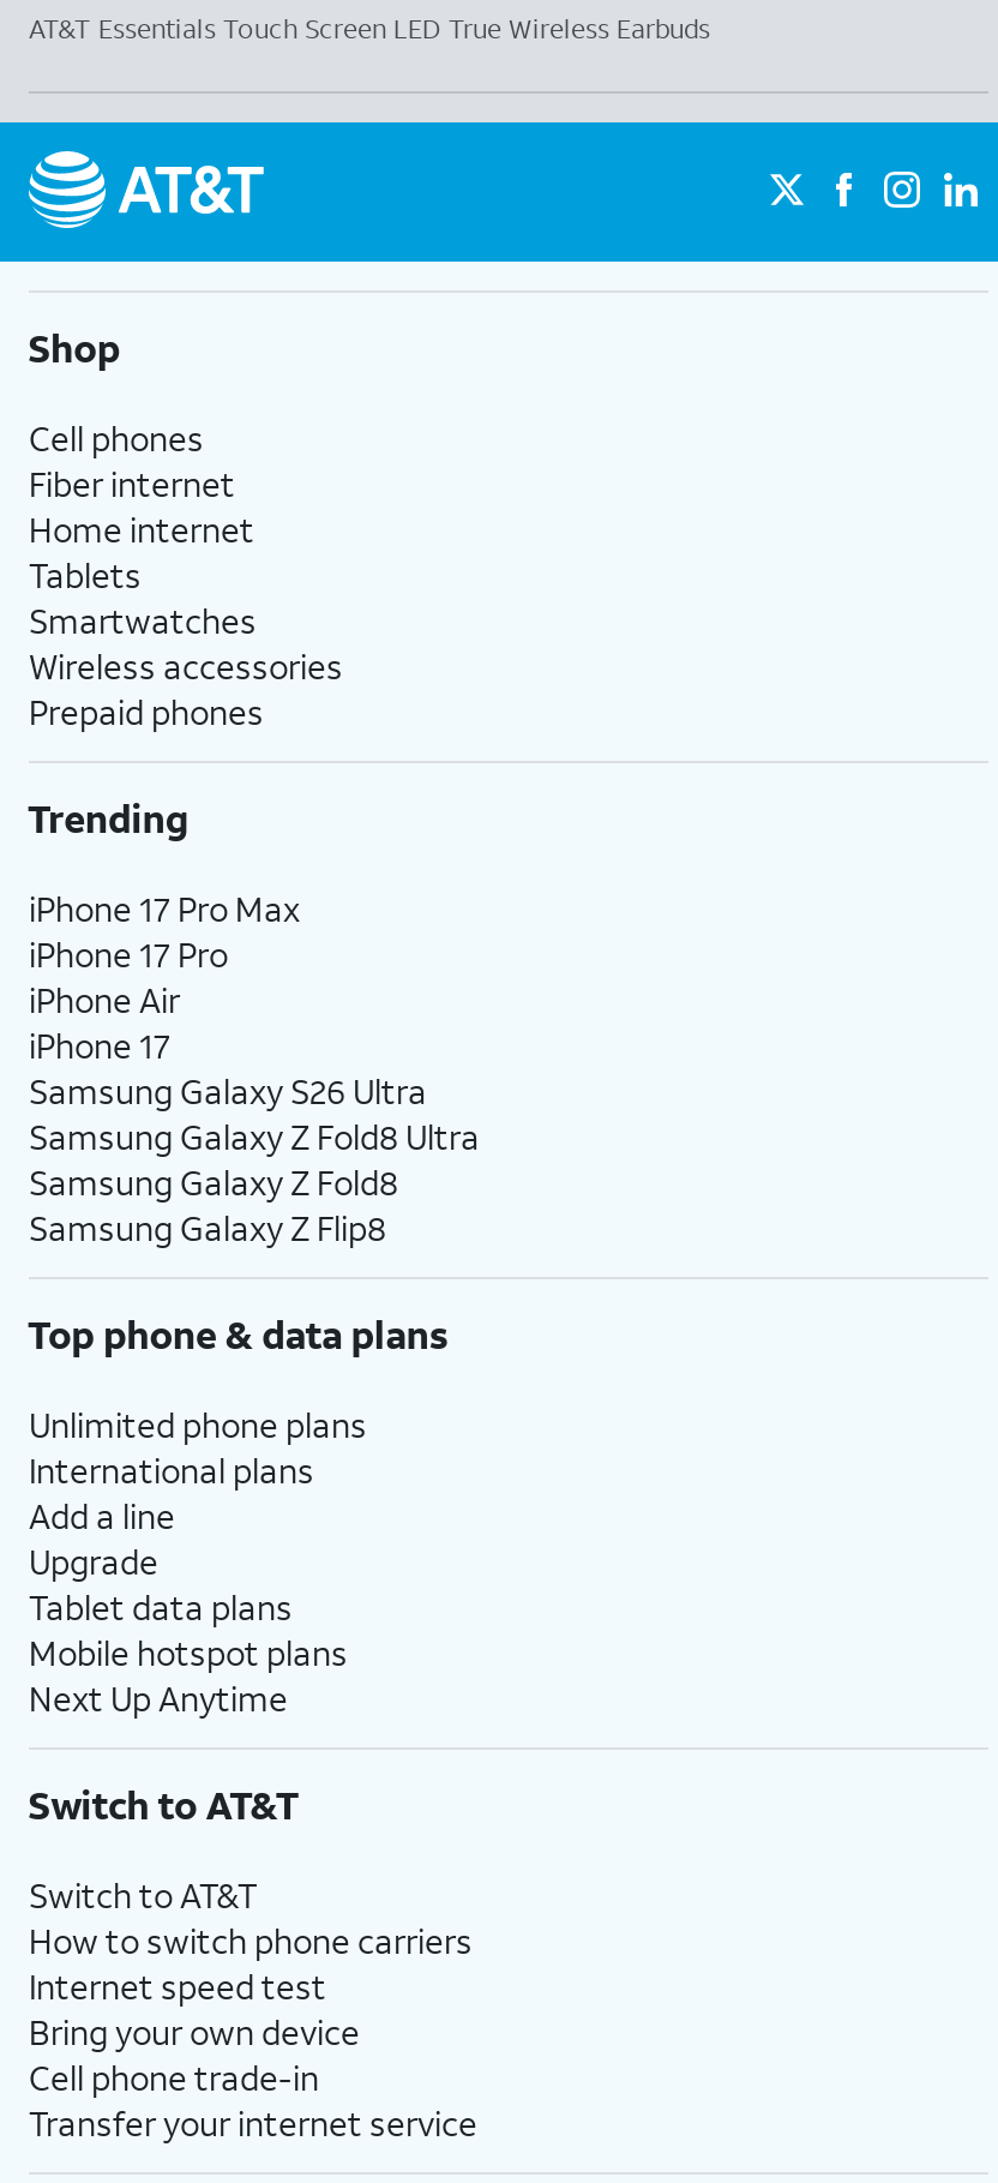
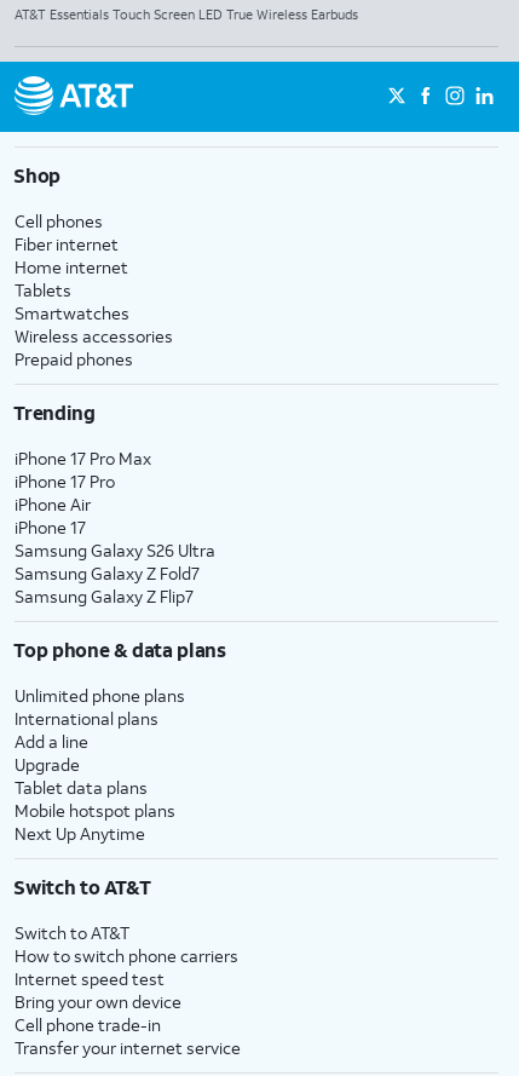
[29,1114,480,1251] Samsung Galaxy Z Fold8 Ultra | Samsung Galaxy Z Fold8 | Samsung Galaxy Z Flip8 -> [15,562,200,608] Samsung Galaxy Z Fold7 | Samsung Galaxy Z Flip7

